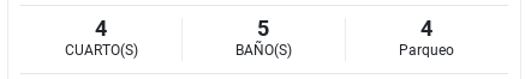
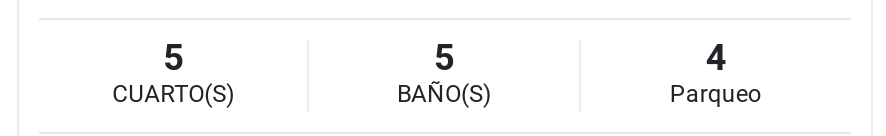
[95,15,107,40] 4 -> [163,36,183,78] 5

